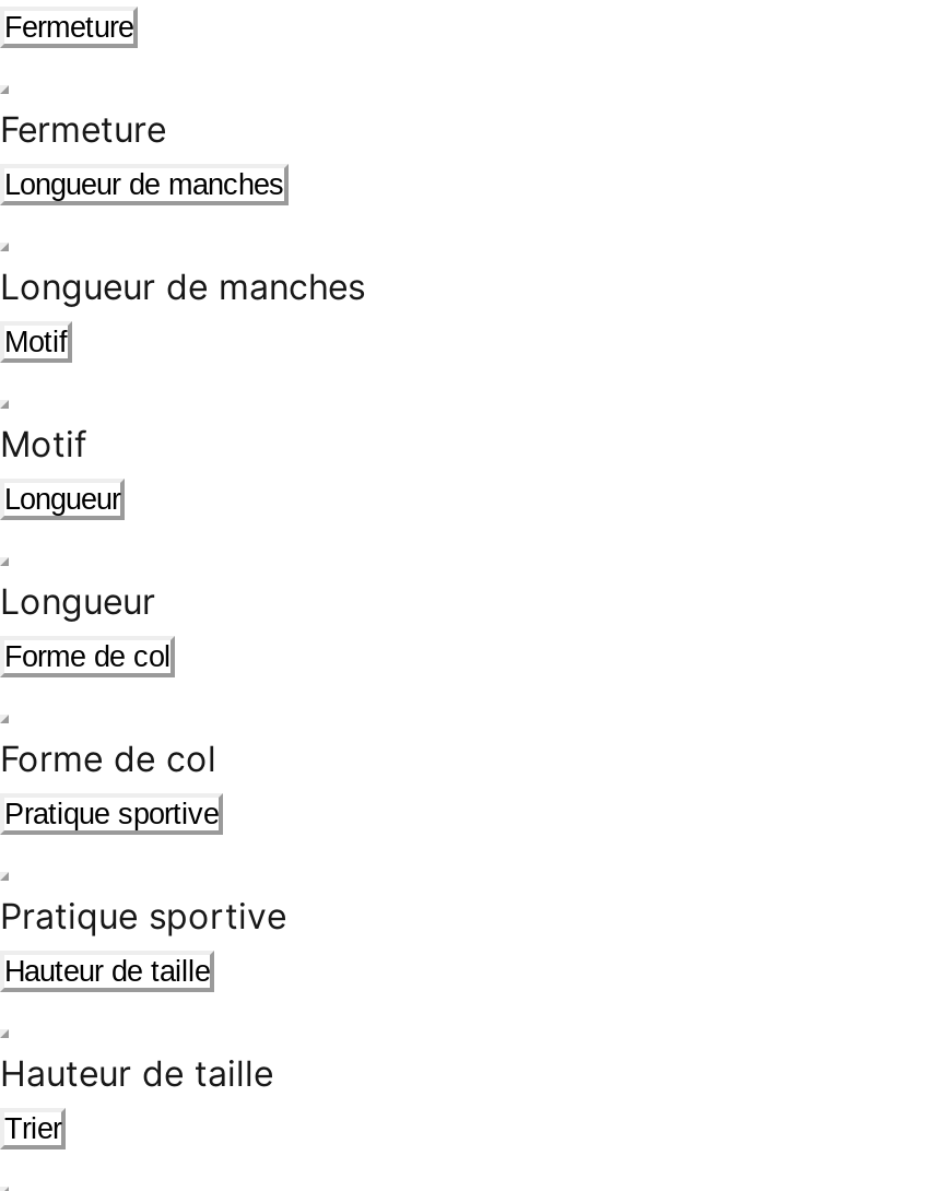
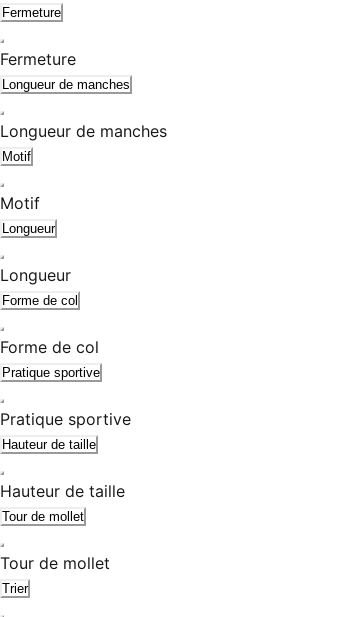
none -> [0,509,110,573] Tour de mollet | Tour de mollet

